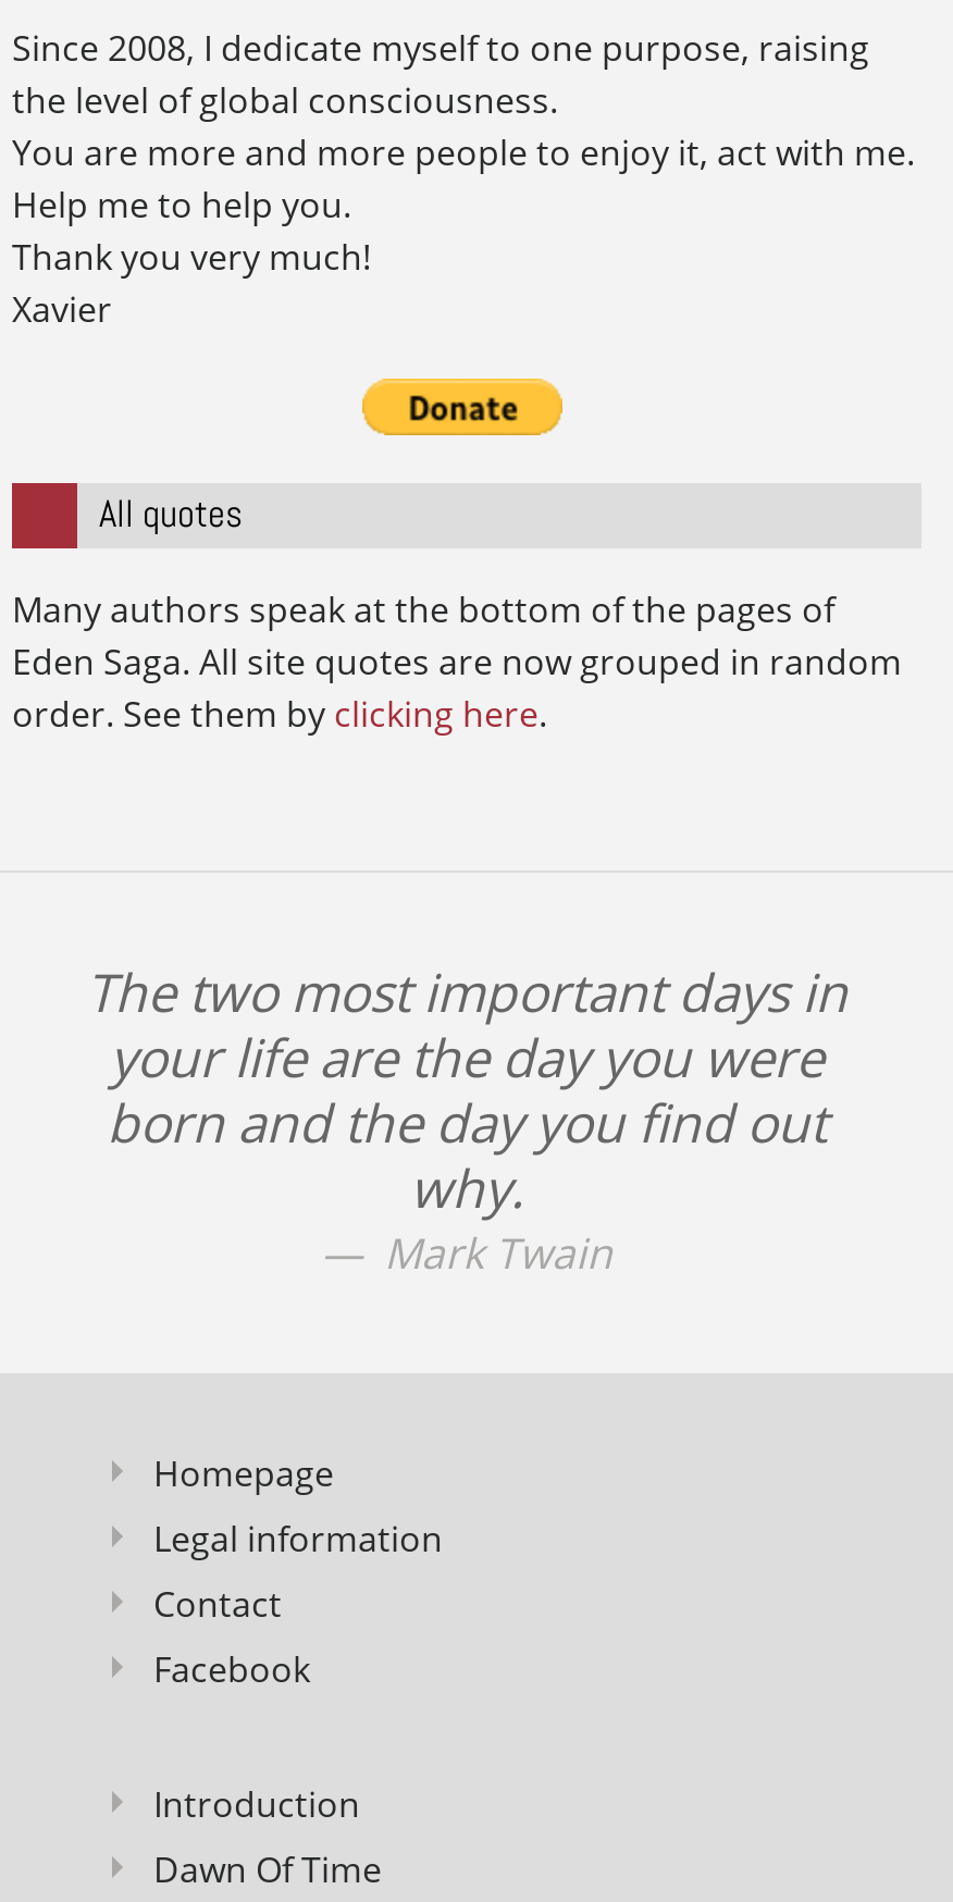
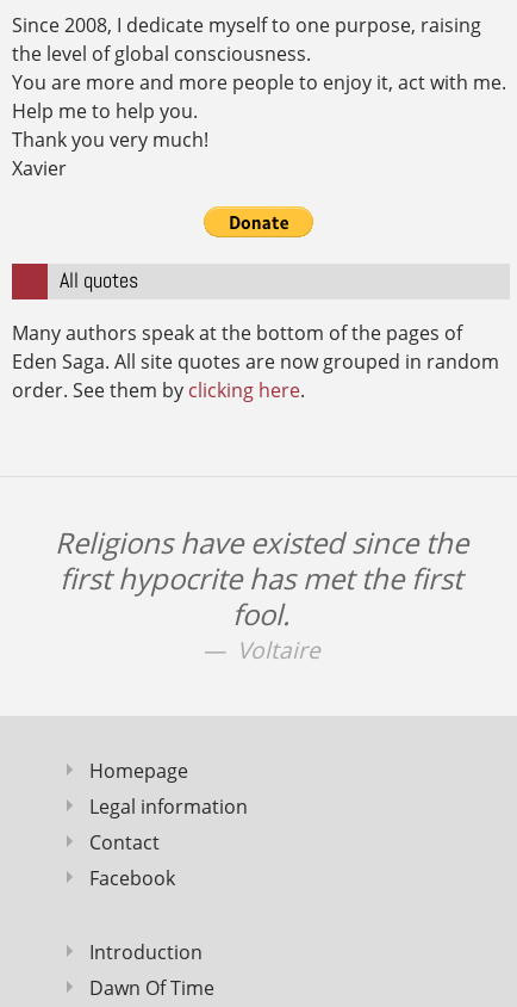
[86,954,847,1281] The two most important days in | your life are the day you were | born and the day you find out | why. | Mark Twain -> [54,522,468,665] Religions have existed since the | first hypocrite has met the first | fool. | Voltaire

